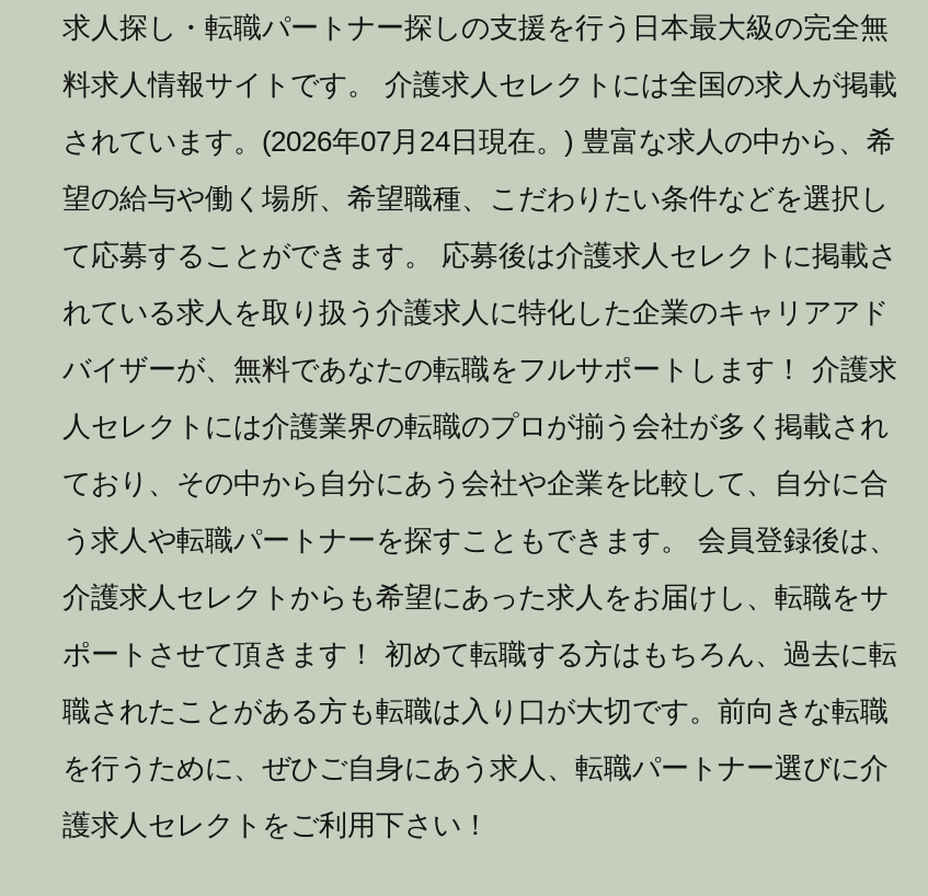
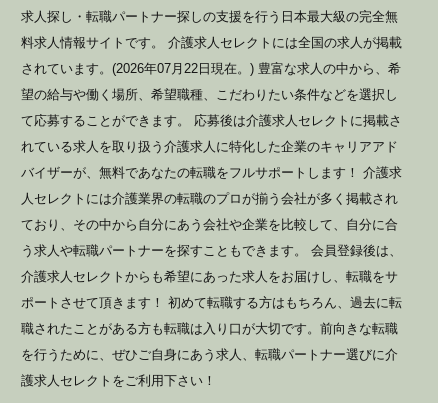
[62,124,895,157] されています。(2026年07月24日現在。) 豊富な求人の中から、希 -> [21,61,401,76] されています。(2026年07月22日現在。) 豊富な求人の中から、希

